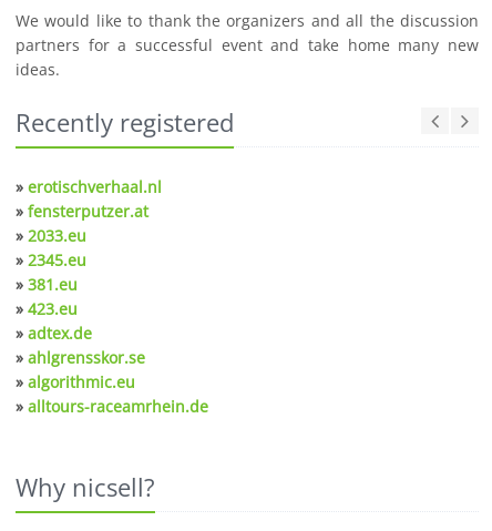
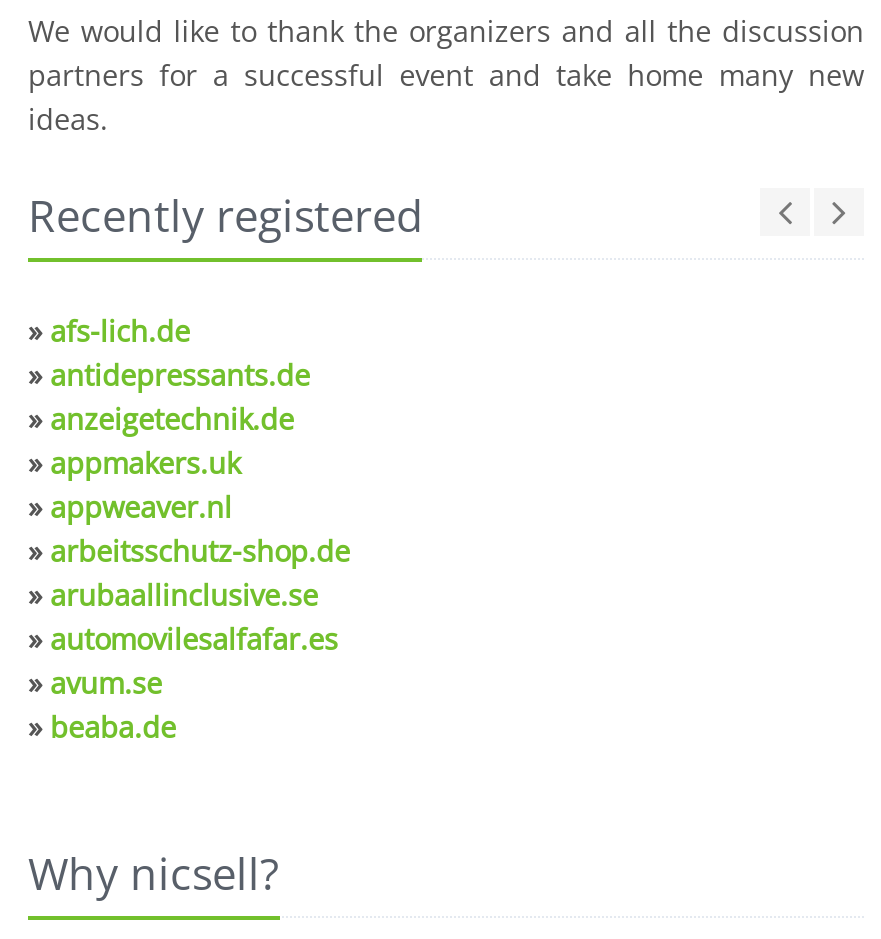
[16,176,208,417] » erotischverhaal.nl | » fensterputzer.at | » 2033.eu | » 2345.eu | » 381.eu | » 423.eu | » adtex.de | » ahlgrensskor.se | » algorithmic.eu | » alltours-raceamrhein.de -> [28,312,350,746] » afs-lich.de | » antidepressants.de | » anzeigetechnik.de | » appmakers.uk | » appweaver.nl | » arbeitsschutz-shop.de | » arubaallinclusive.se | » automovilesalfafar.es | » avum.se | » beaba.de

